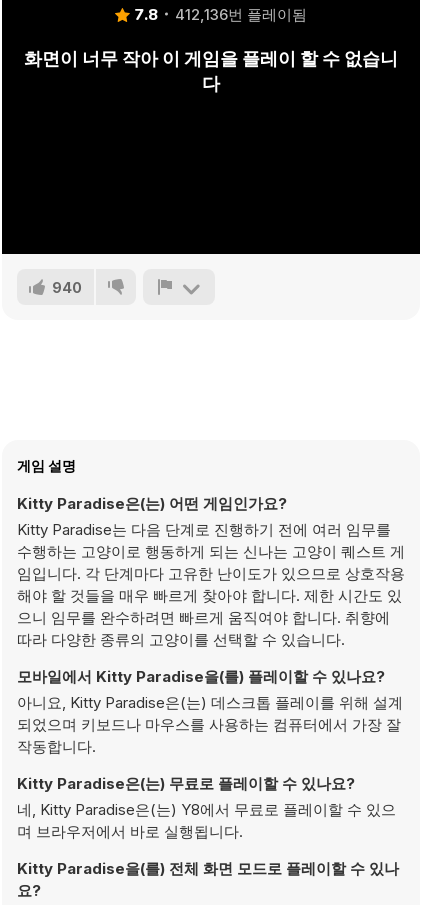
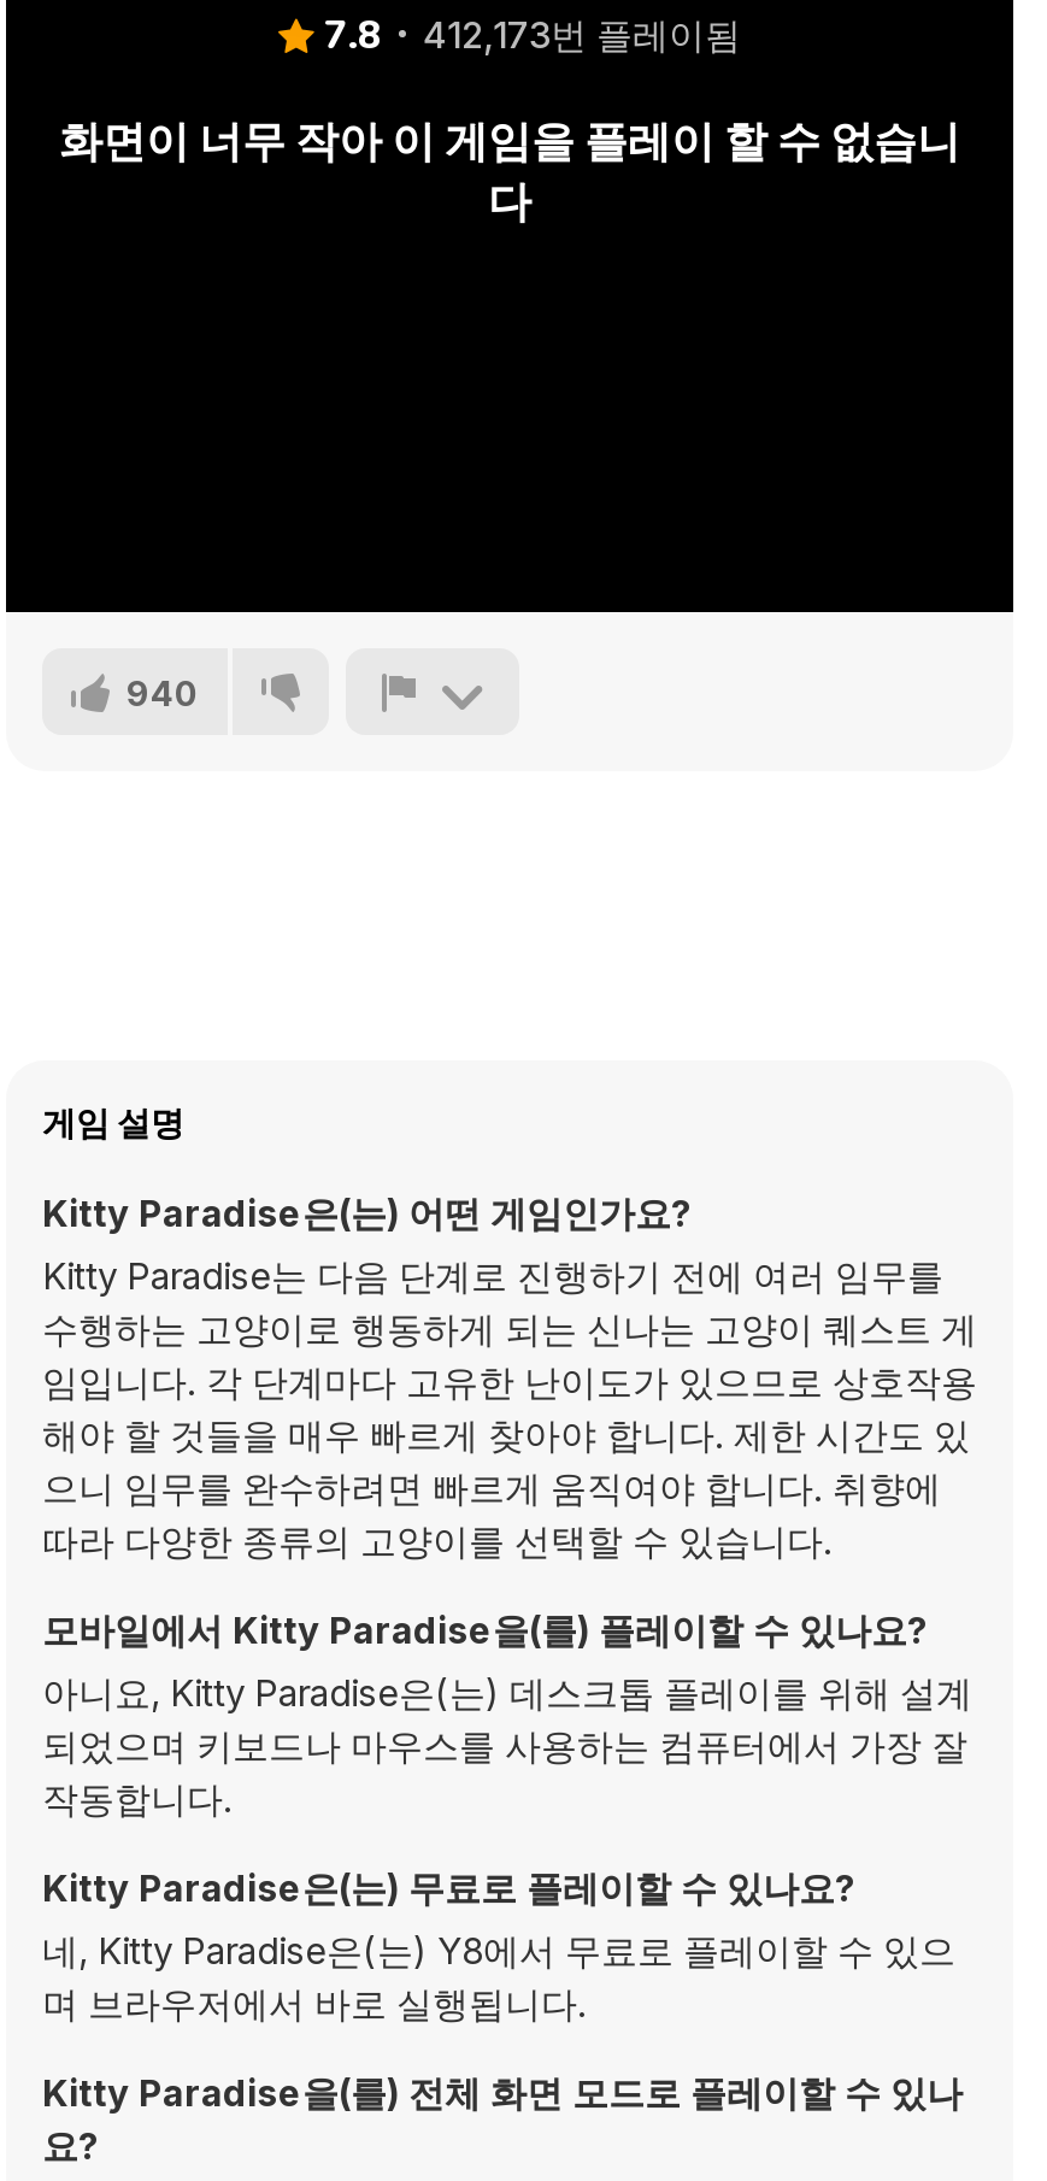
[134,3,307,25] 7.8 412,136번 플레이됨 -> [324,8,741,61] 7.8 412,173번 플레이됨

